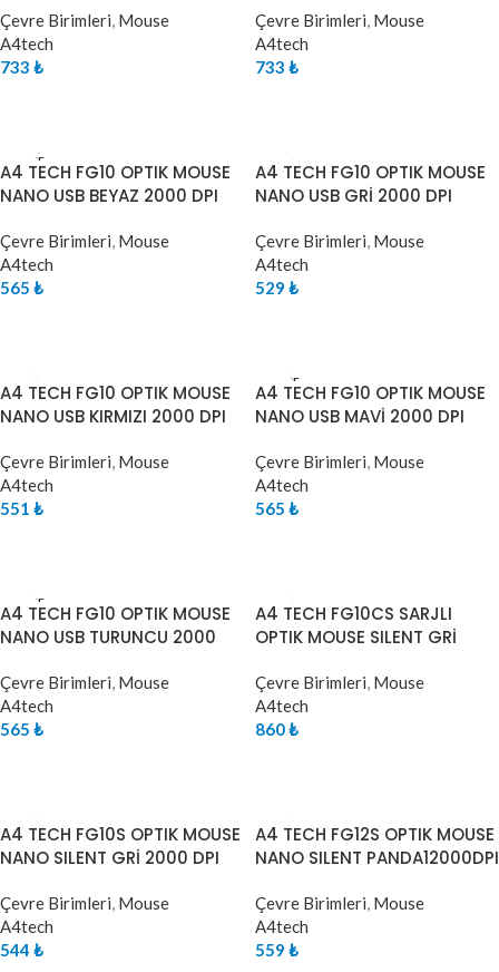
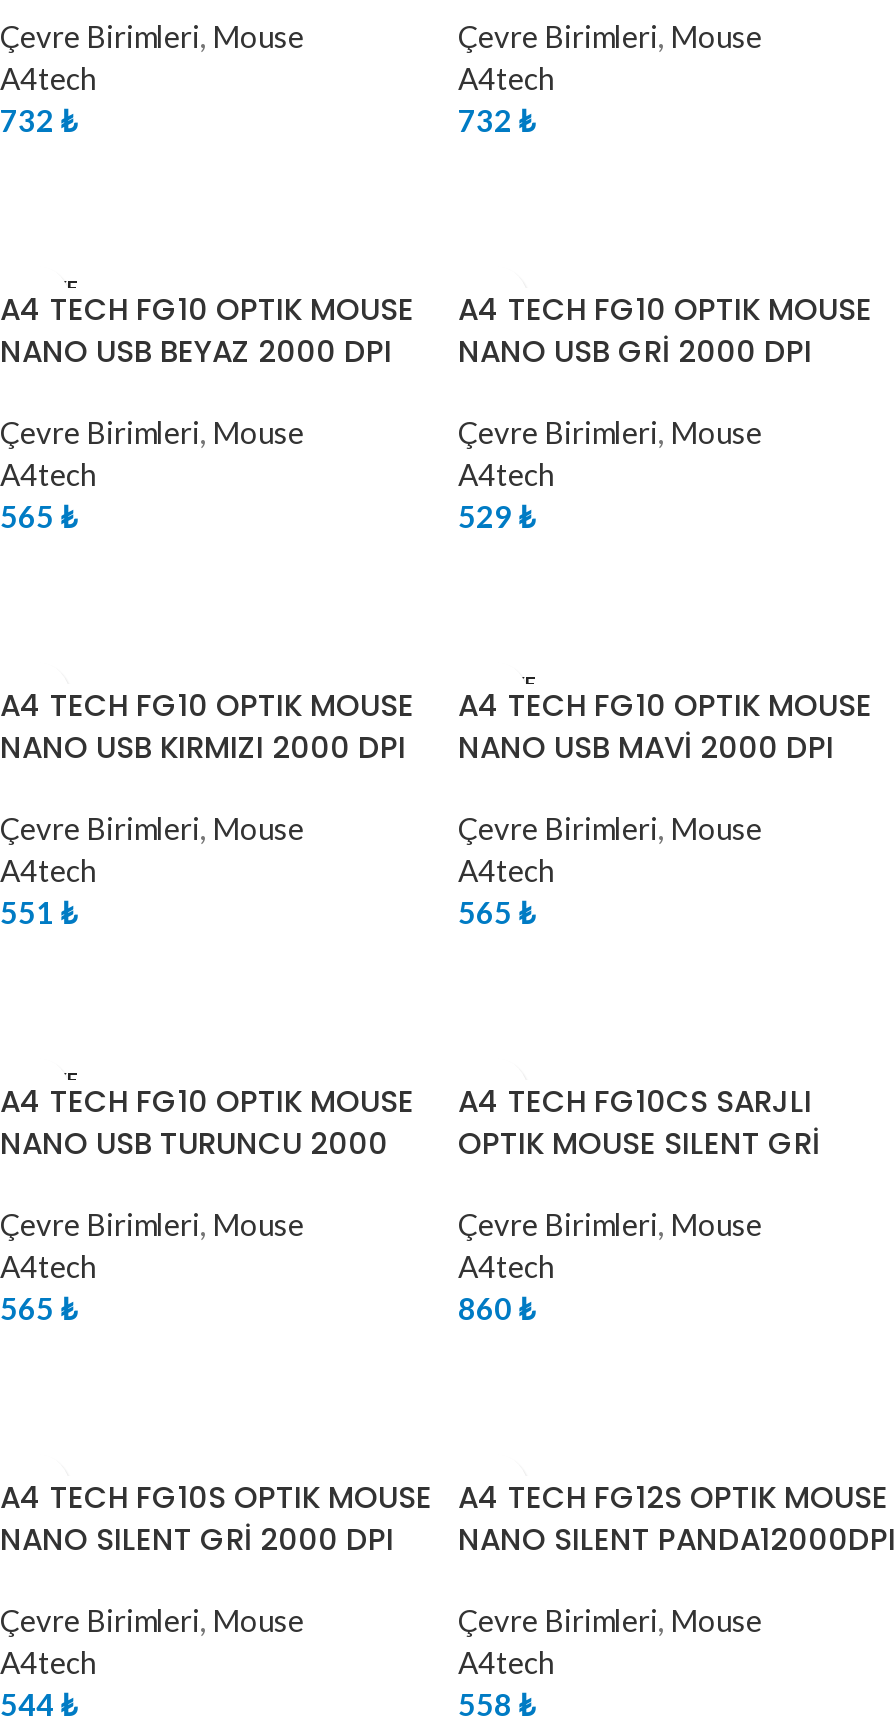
[0,57,43,77] 733 ₺ -> [0,102,78,138] 732 ₺
[255,57,299,77] 733 ₺ -> [458,102,536,138] 732 ₺
[255,940,299,960] 559 ₺ -> [458,1686,536,1722] 558 ₺

